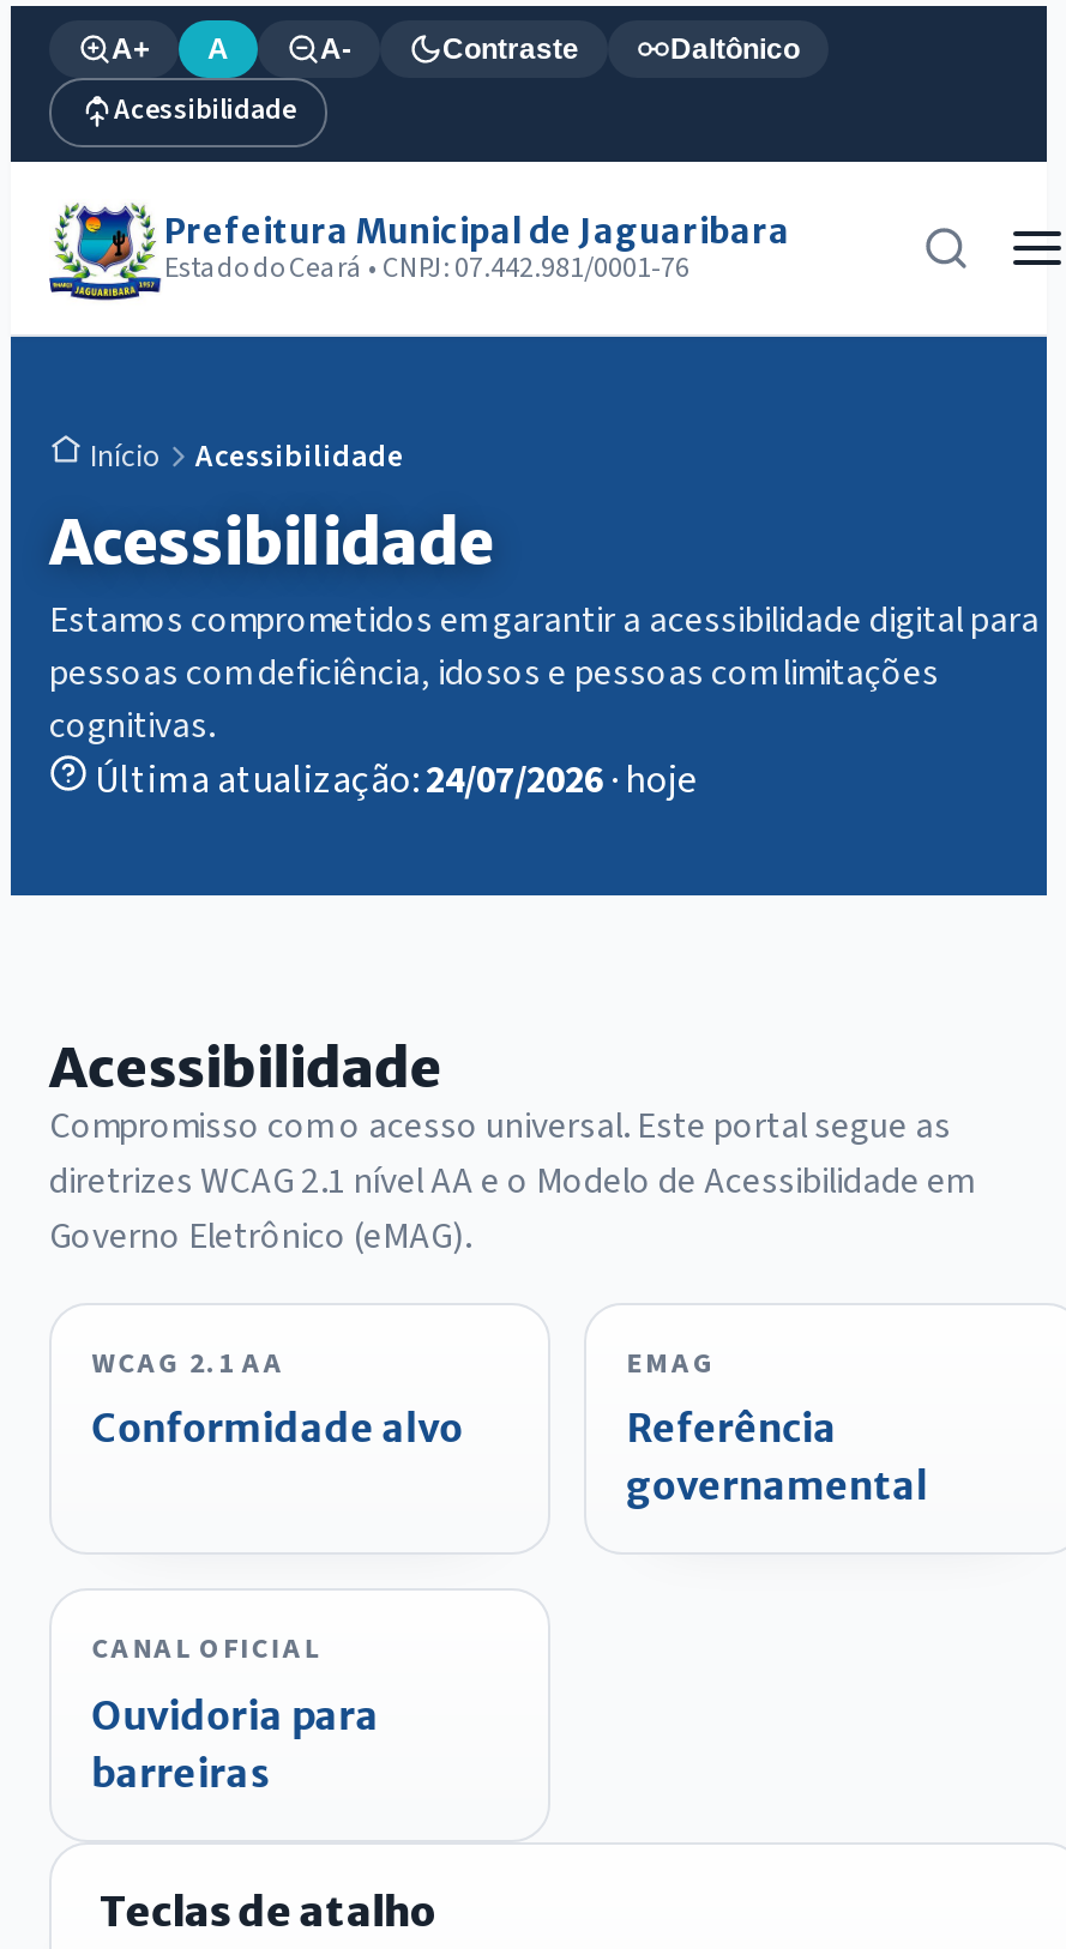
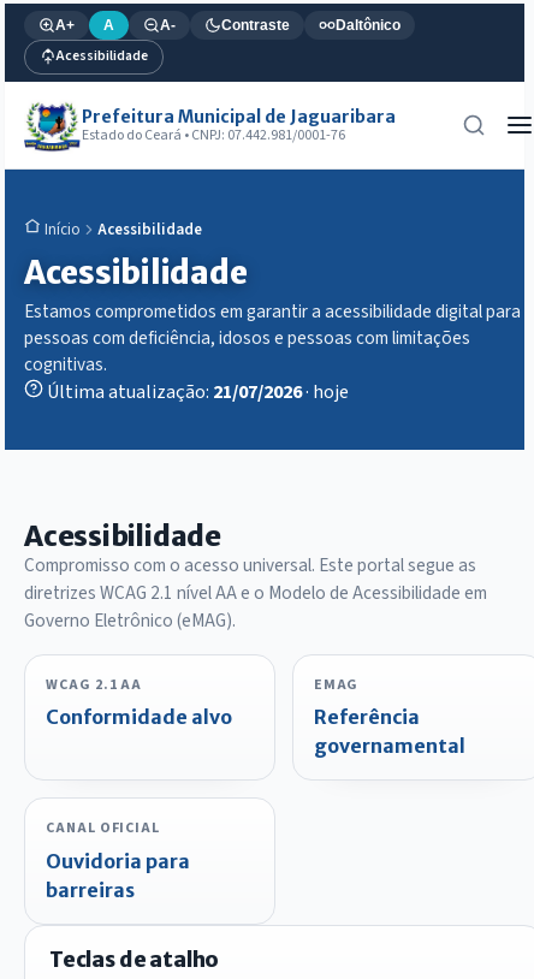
[95,753,697,806] Última atualização: 24/07/2026 · hoje -> [47,379,349,405] Última atualização: 21/07/2026 · hoje

